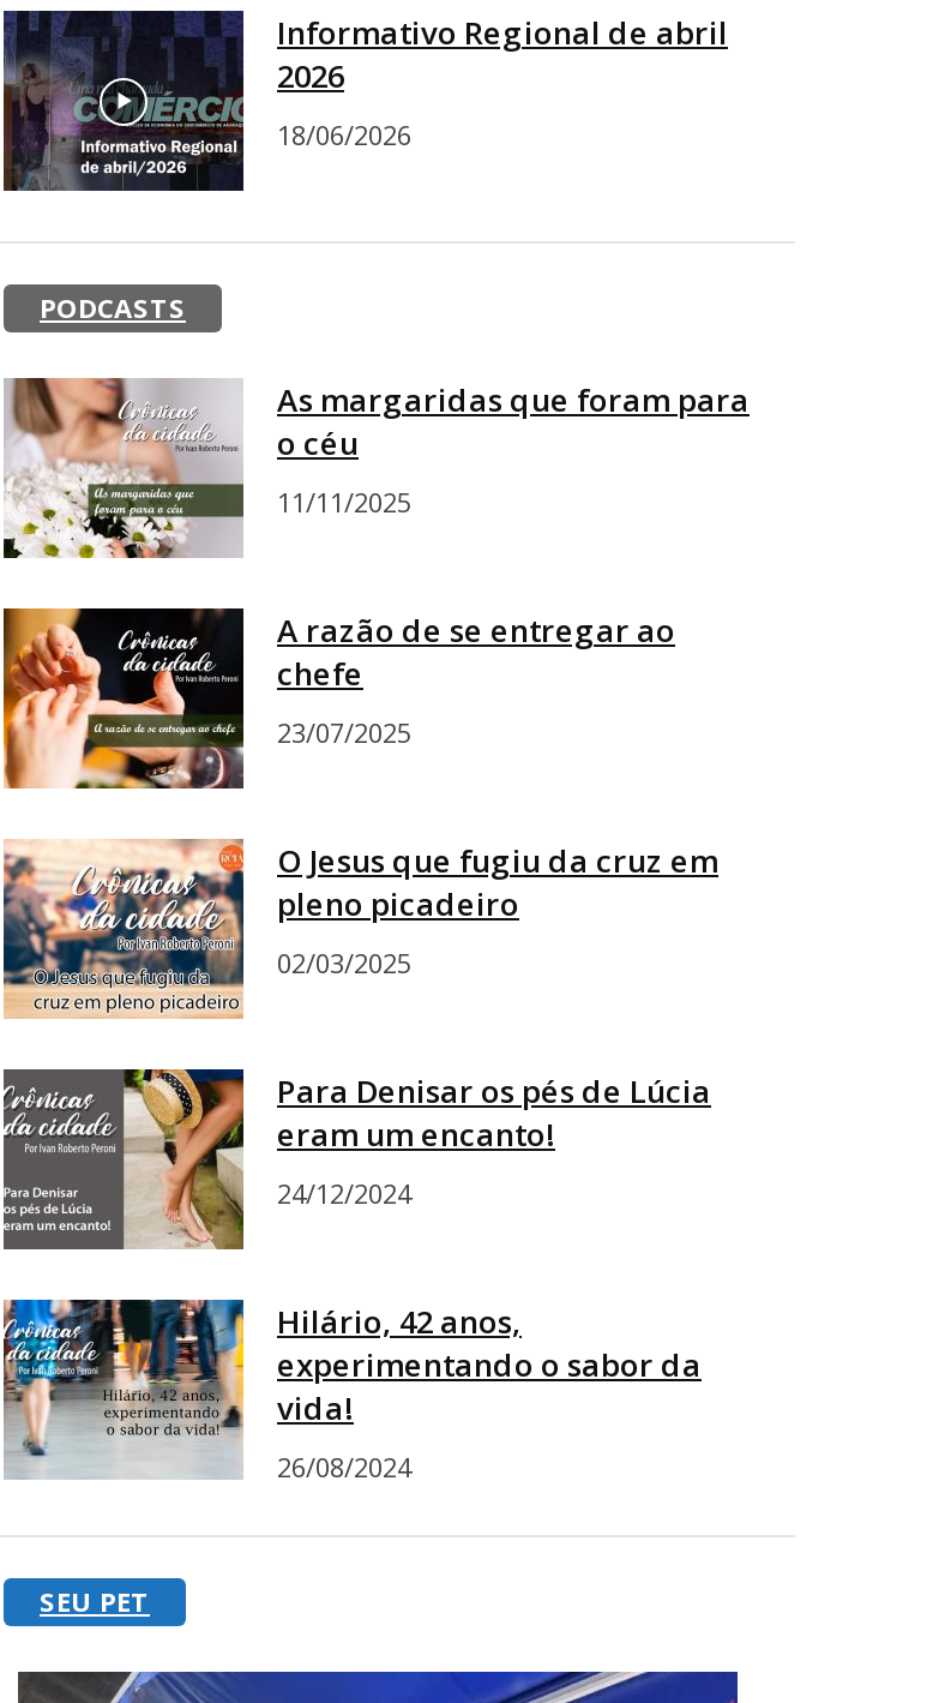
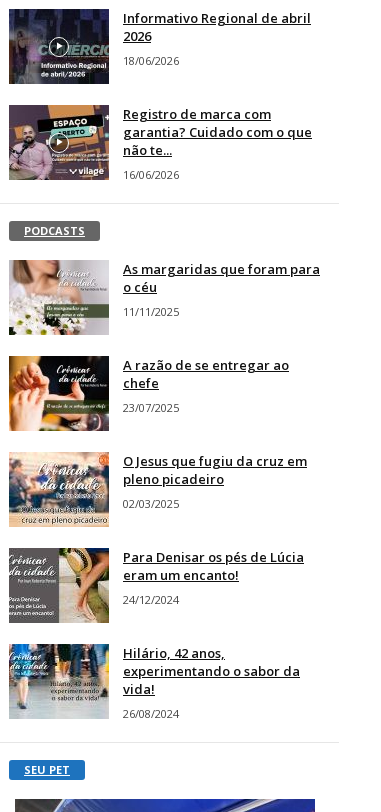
none -> [9,104,312,182] [image] | Registro de marca com | garantia? Cuidado com o que | não te... | 16/06/2026

